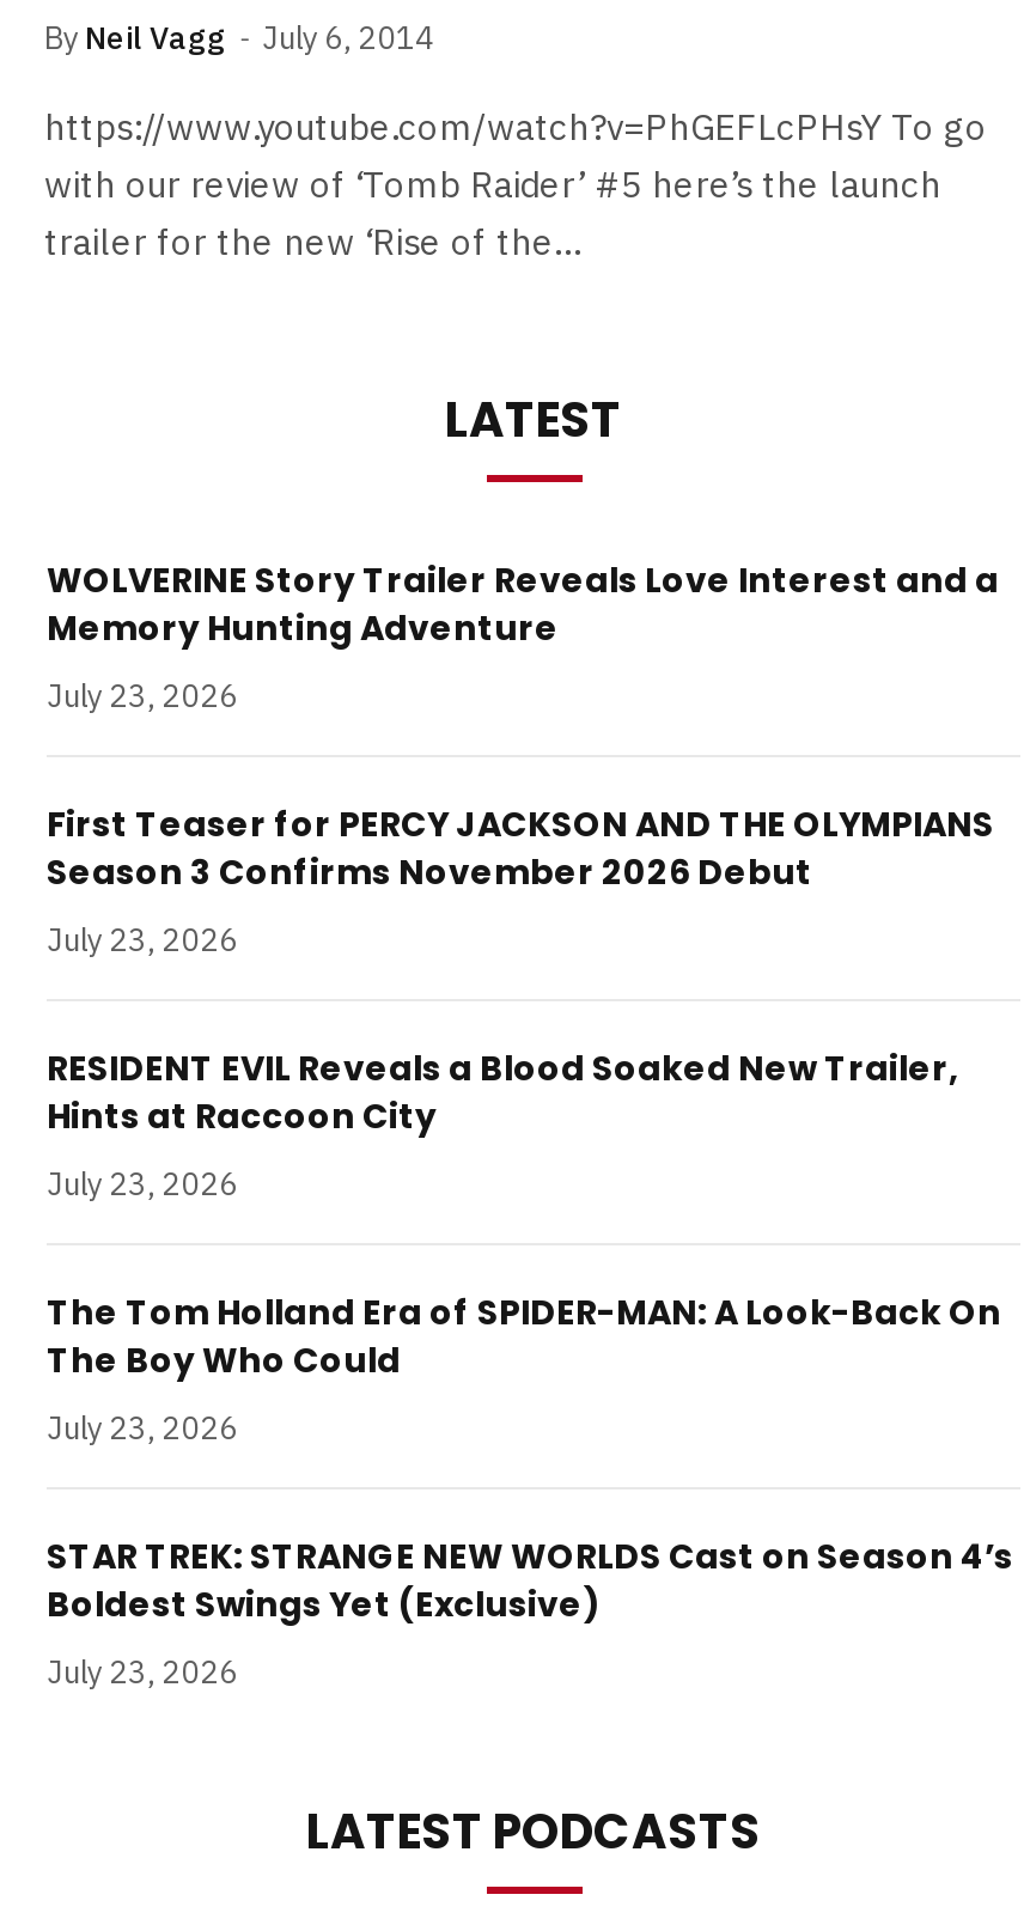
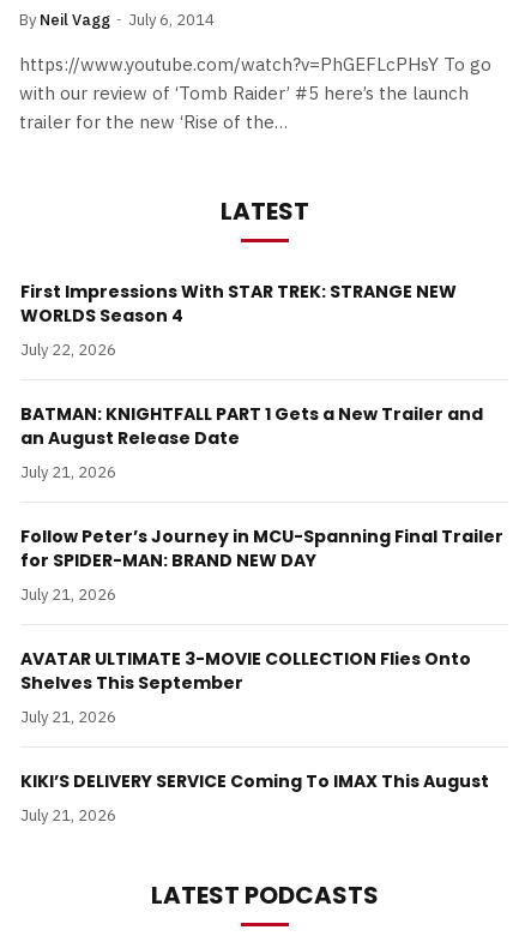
[47,556,999,652] WOLVERINE Story Trailer Reveals Love Interest and a | Memory Hunting Adventure -> [20,280,457,328] First Impressions With STAR TREK: STRANGE NEW | WORLDS Season 4
[47,676,238,717] July 23, 2026 -> [20,340,116,360] July 22, 2026
[47,800,994,896] First Teaser for PERCY JACKSON AND THE OLYMPIANS | Season 3 Confirms November 2026 Debut -> [20,402,483,450] BATMAN: KNIGHTFALL PART 1 Gets a New Trailer and | an August Release Date
[47,920,238,961] July 23, 2026 -> [20,462,116,482] July 21, 2026
[47,1044,958,1140] RESIDENT EVIL Reveals a Blood Soaked New Trailer, | Hints at Raccoon City -> [20,524,503,572] Follow Peter’s Journey in MCU-Spanning Final Trailer | for SPIDER-MAN: BRAND NEW DAY
[47,1164,238,1205] July 23, 2026 -> [20,584,116,605] July 21, 2026
[47,1289,1001,1384] The Tom Holland Era of SPIDER-MAN: A Look-Back On | The Boy Who Could -> [20,647,471,695] AVATAR ULTIMATE 3-MOVIE COLLECTION Flies Onto | Shelves This September
[47,1408,238,1449] July 23, 2026 -> [20,707,116,727] July 21, 2026
[47,1533,1013,1628] STAR TREK: STRANGE NEW WORLDS Cast on Season 4’s | Boldest Swings Yet (Exclusive) -> [20,769,489,793] KIKI’S DELIVERY SERVICE Coming To IMAX This August
[47,1652,238,1693] July 23, 2026 -> [20,805,116,826] July 21, 2026

